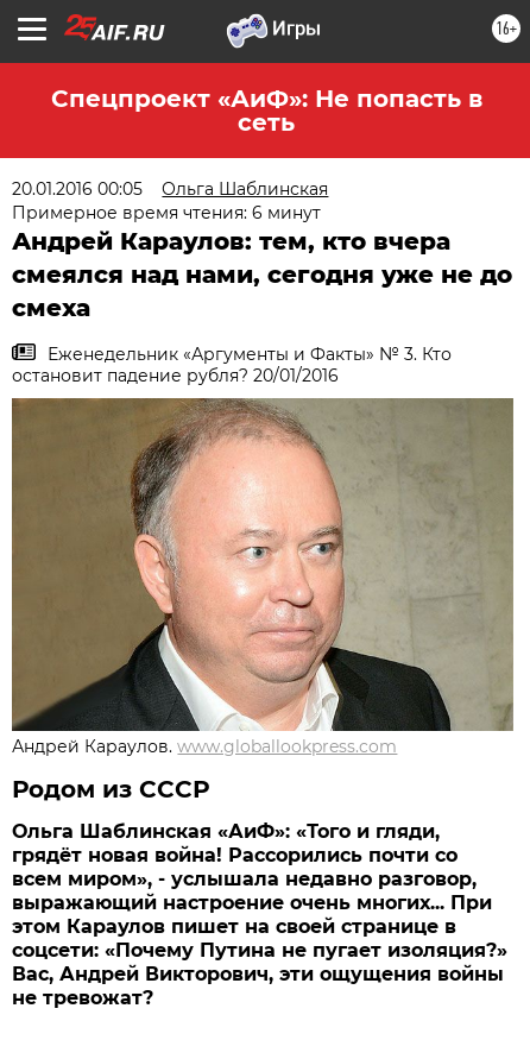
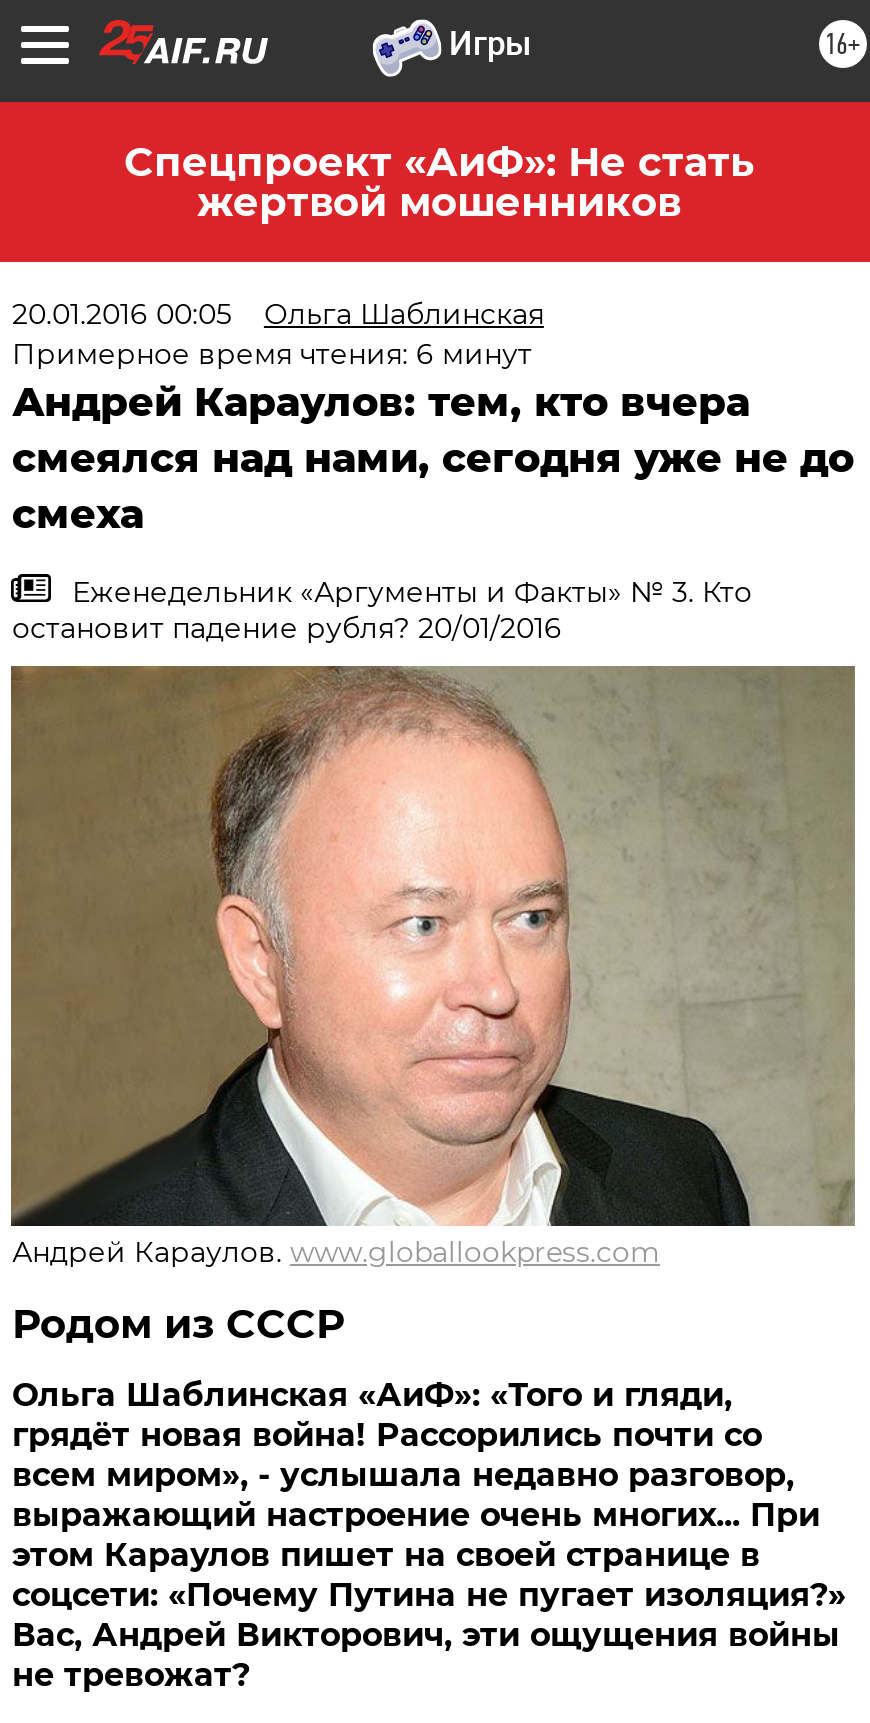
[51,84,482,137] Спецпроект «АиФ»: Не попасть в | сеть -> [124,138,754,226] Спецпроект «АиФ»: Не стать | жертвой мошенников

